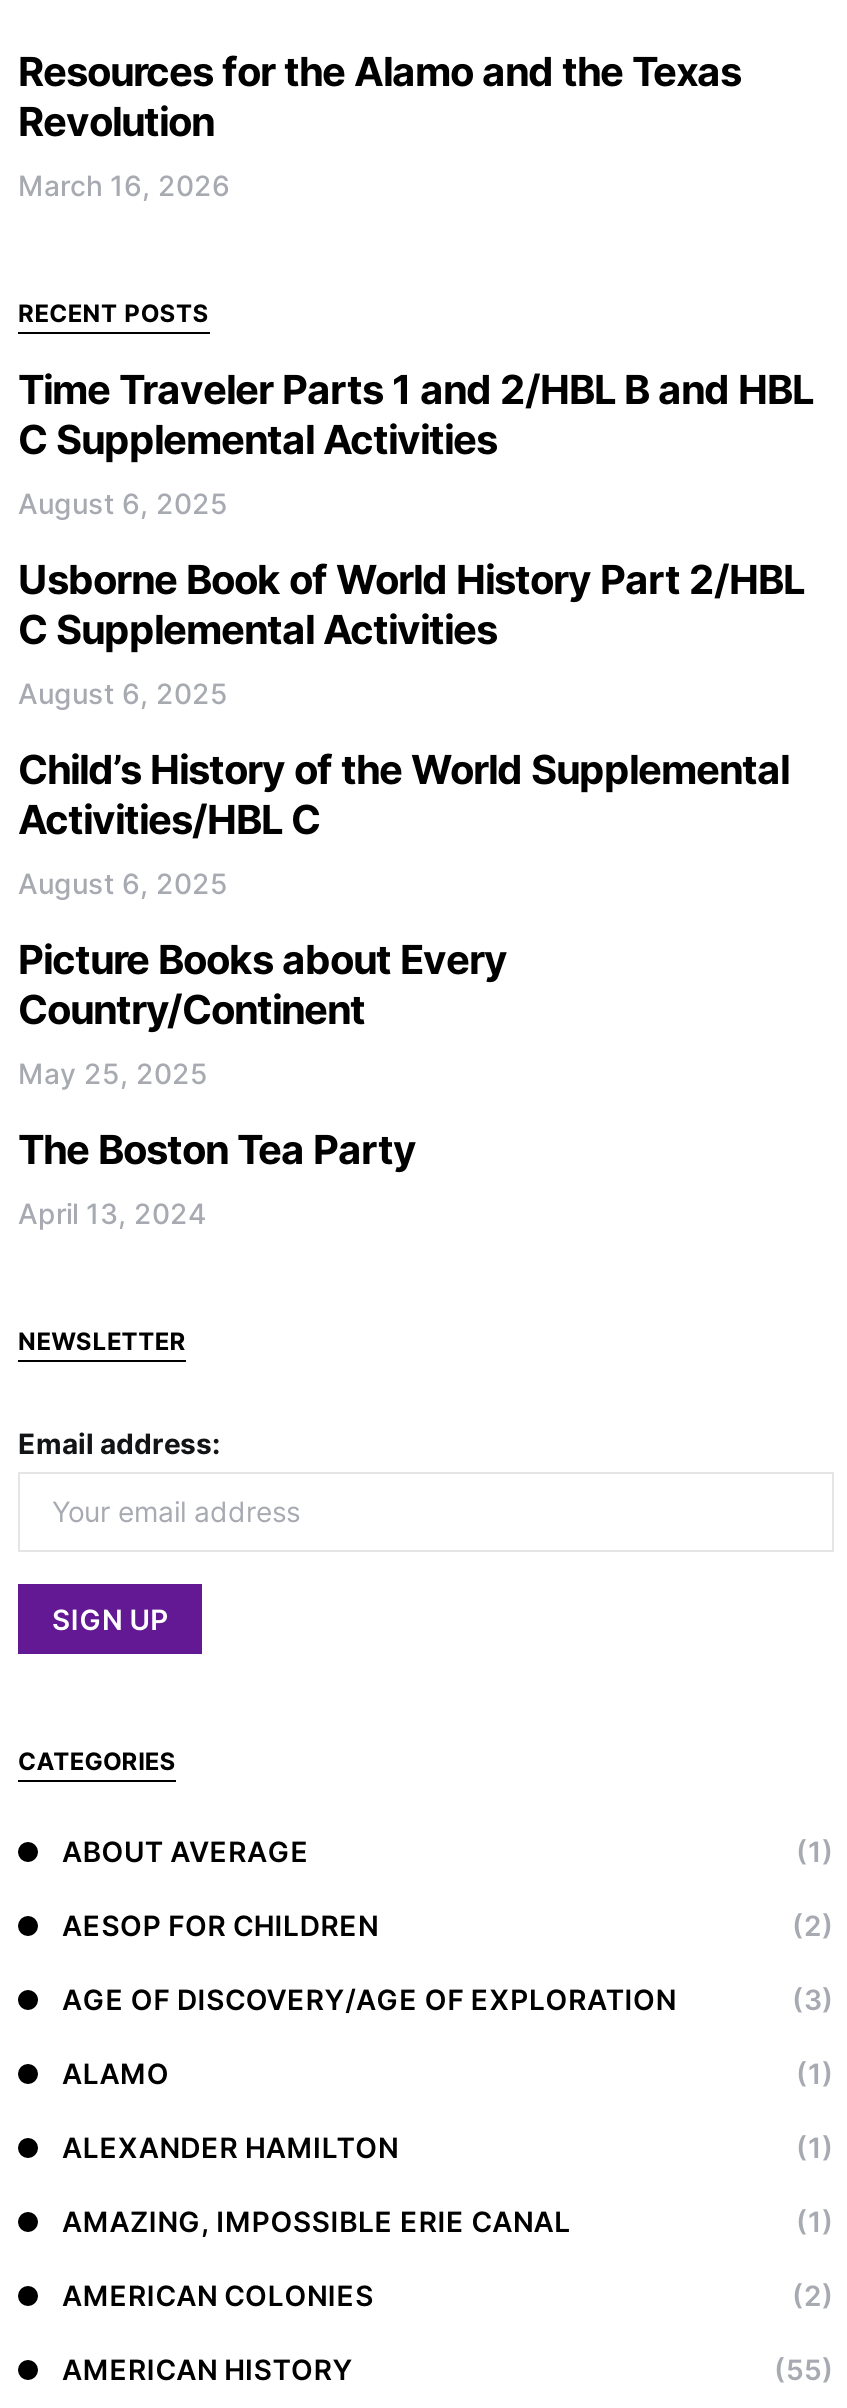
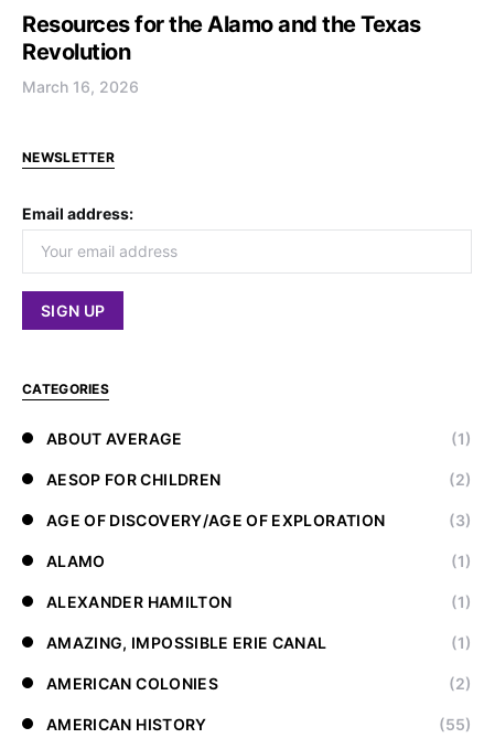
[18,298,813,1230] RECENT POSTS | Time Traveler Parts 1 and 2/HBL B and HBL | C Supplemental Activities | August 6, 2025 | Usborne Book of World History Part 2/HBL | C Supplemental Activities | August 6, 2025 | Child’s History of the World Supplemental | Activities/HBL C | August 6, 2025 | Picture Books about Every | Country/Continent | May 25, 2025 | The Boston Tea Party | April 13, 2024 -> none

